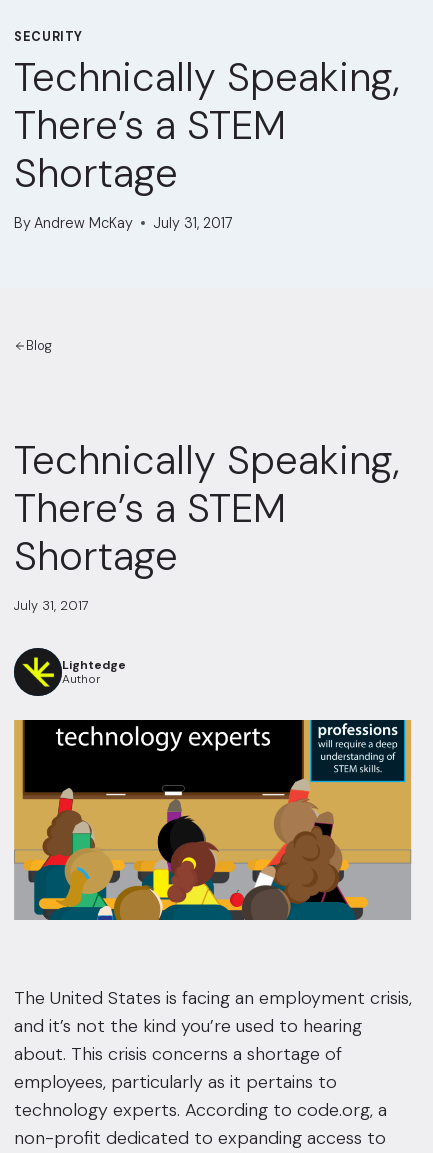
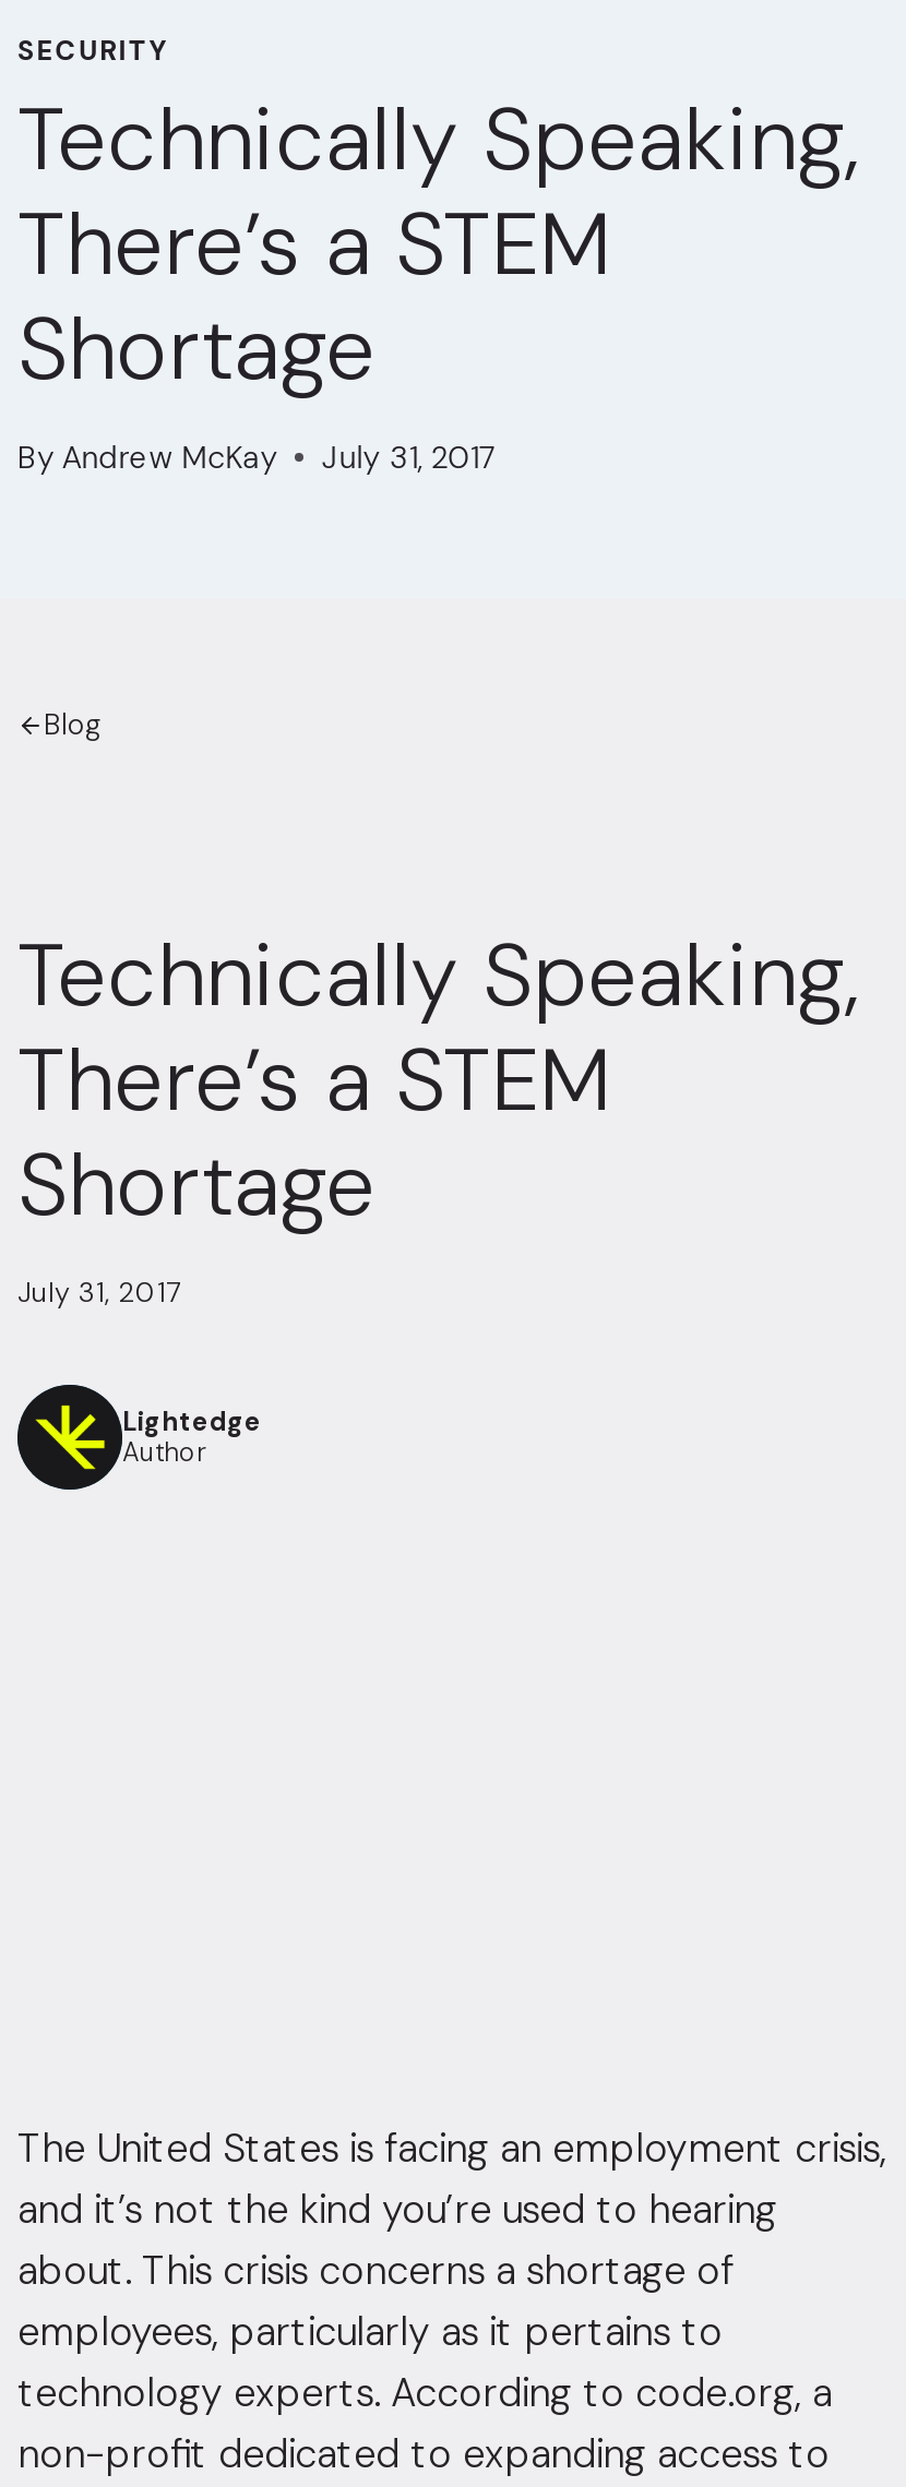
[13,719,412,921] [image] -> none

